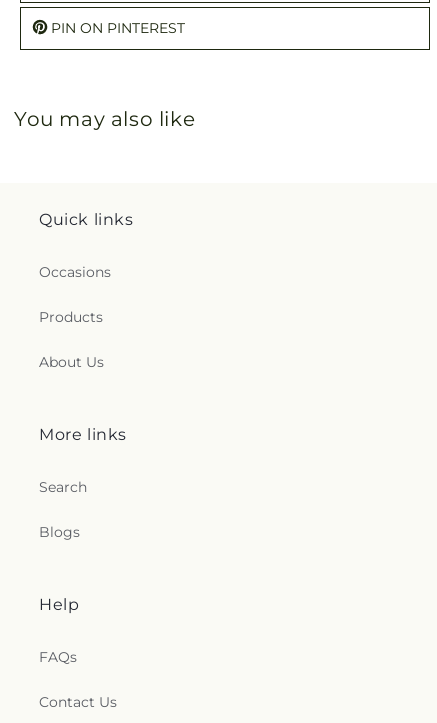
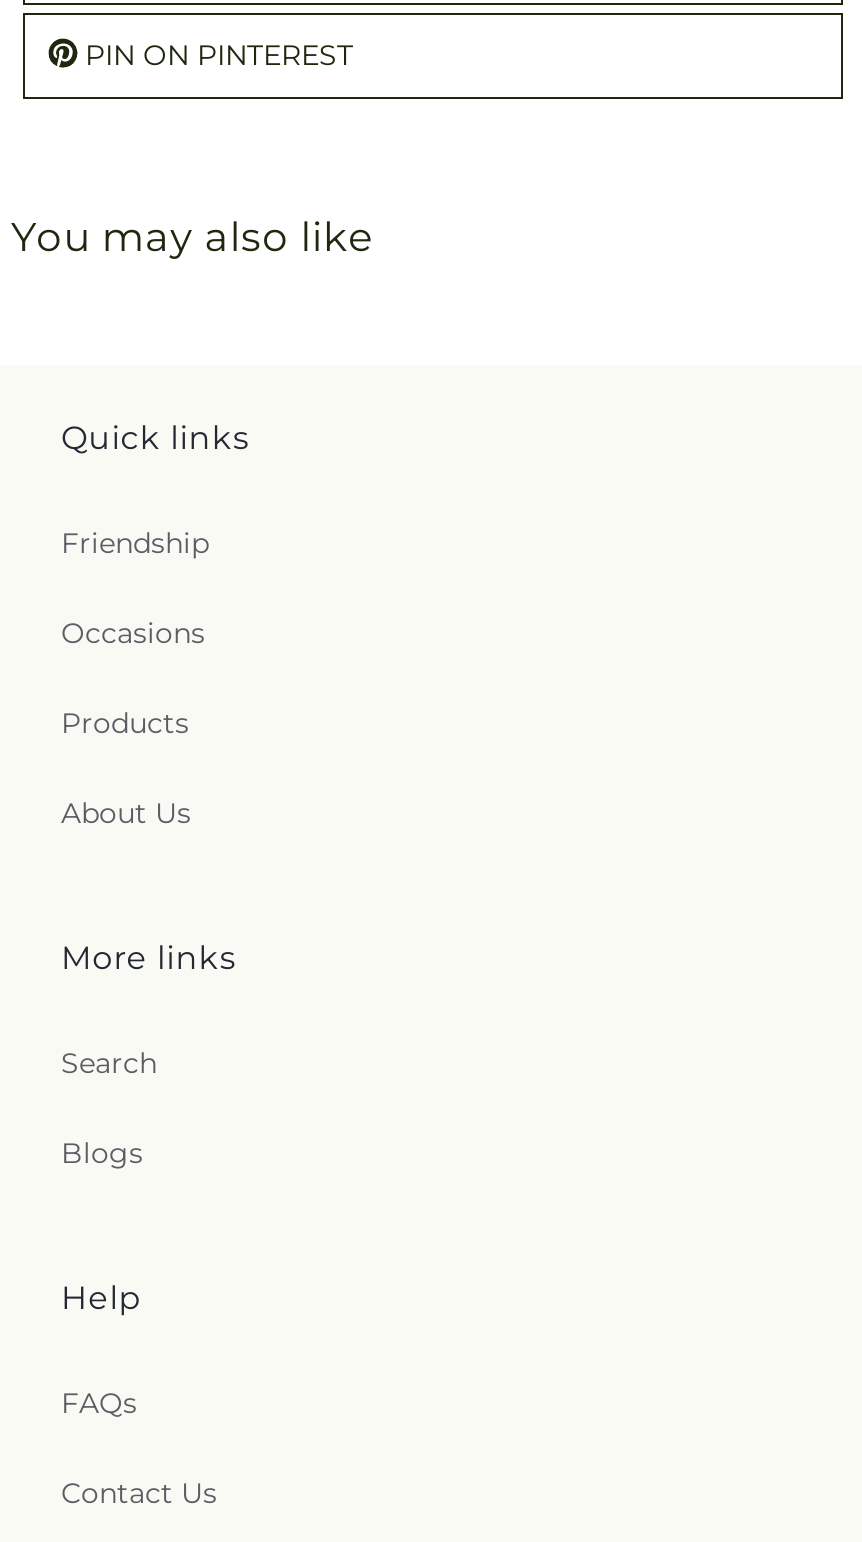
none -> [61,525,209,561] Friendship

